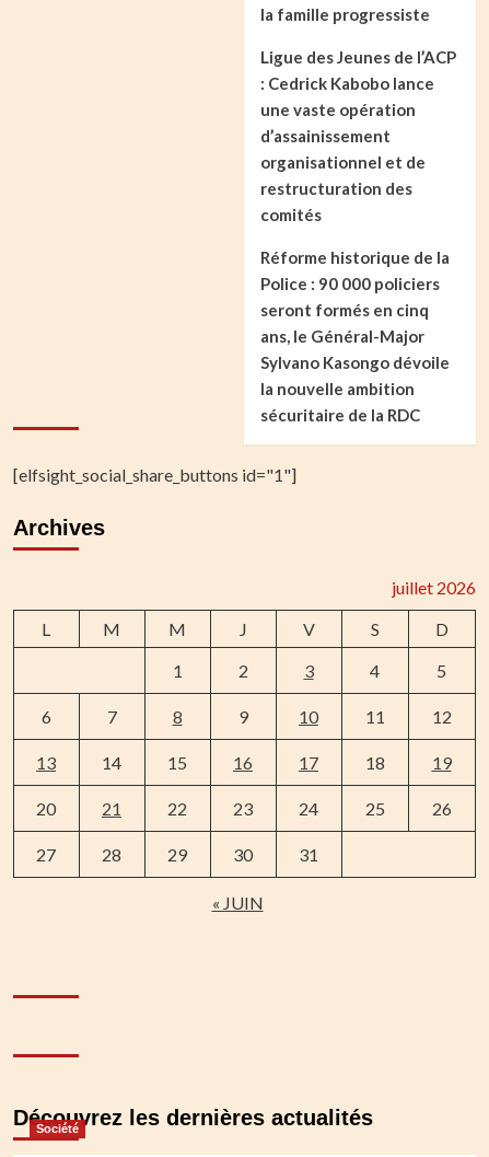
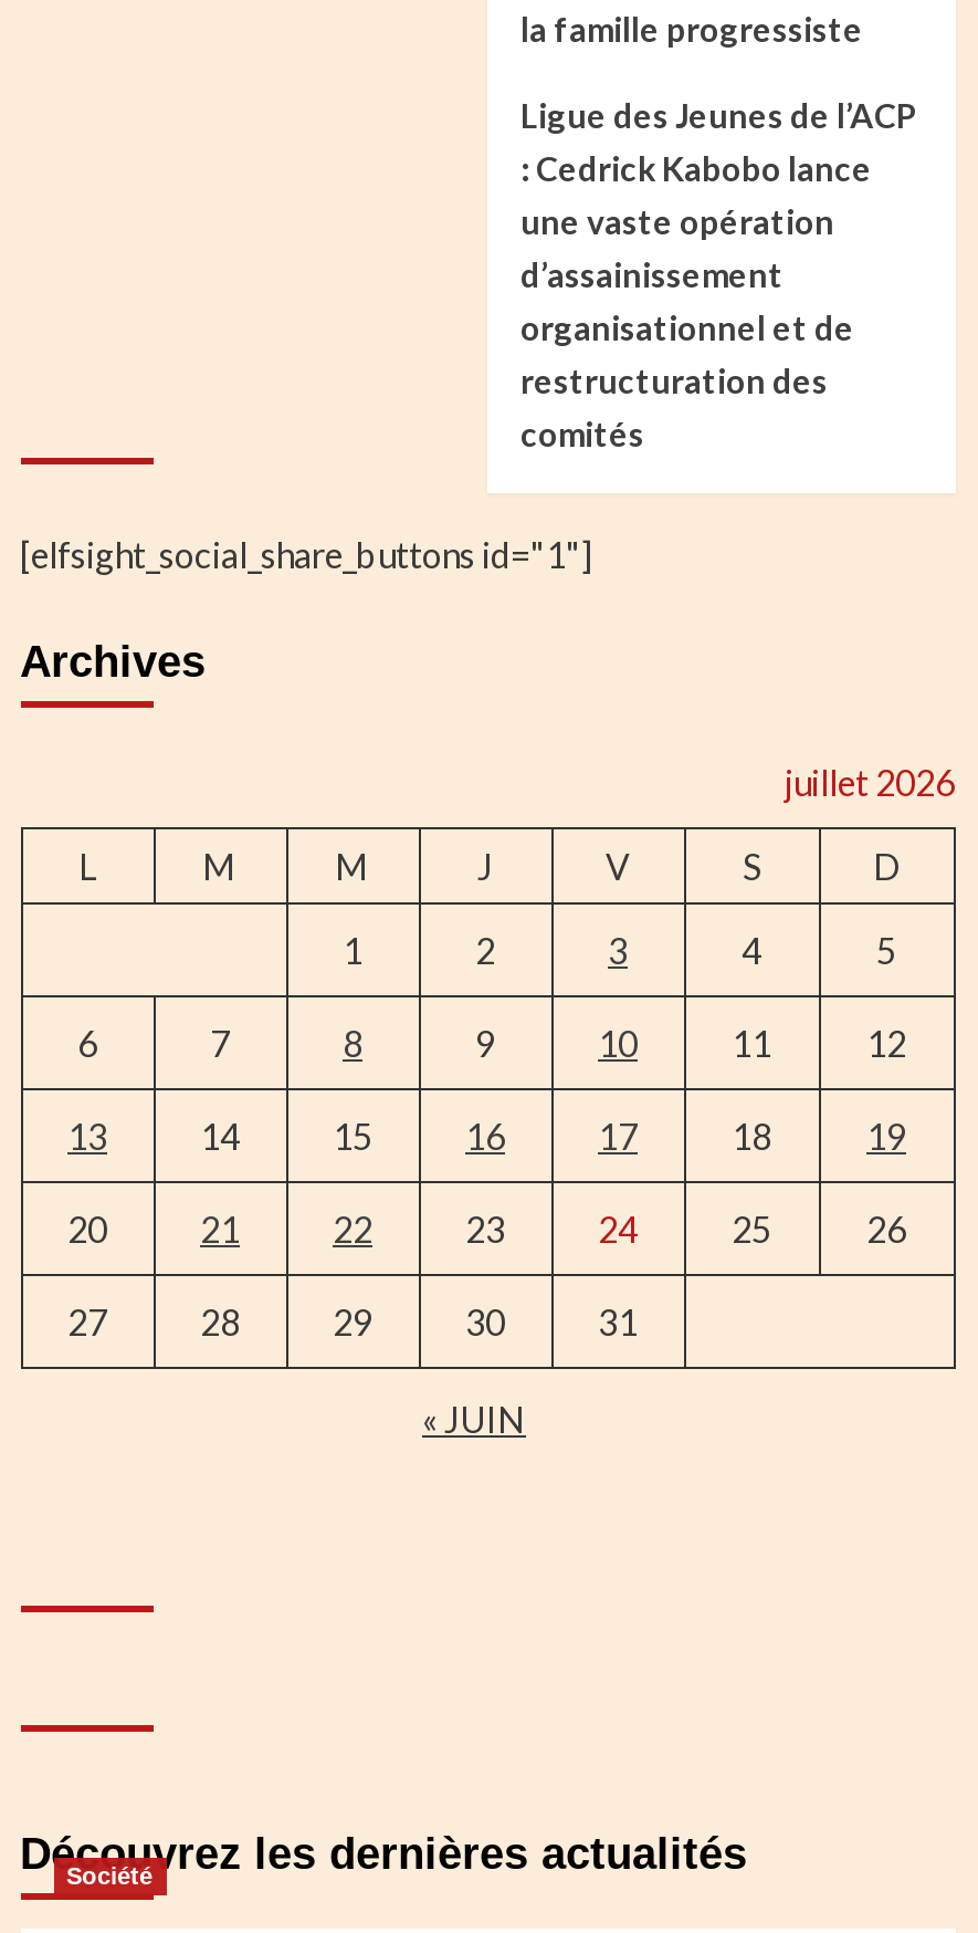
[260,247,450,425] Réforme historique de la | Police : 90 000 policiers | seront formés en cinq | ans, le Général-Major | Sylvano Kasongo dévoile | la nouvelle ambition | sécuritaire de la RDC -> none

